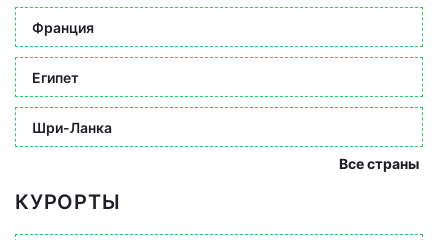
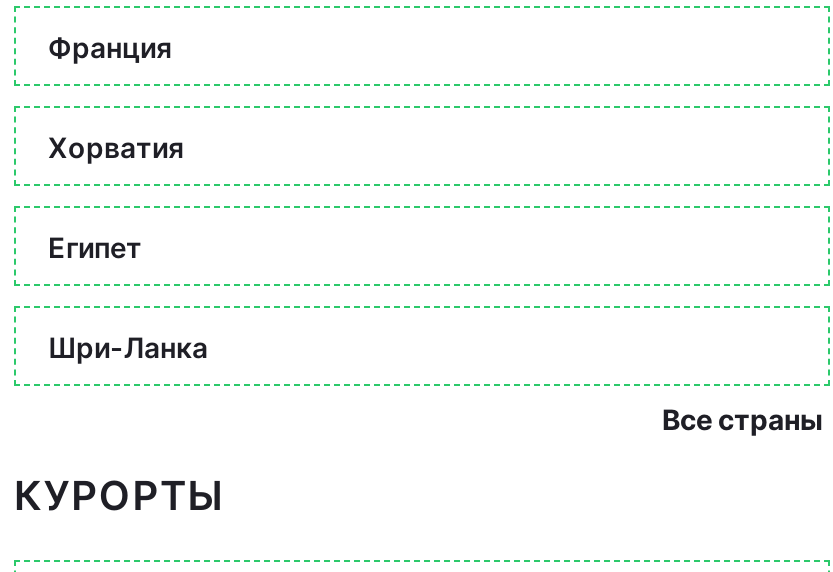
none -> [48,129,184,163] Хорватия

